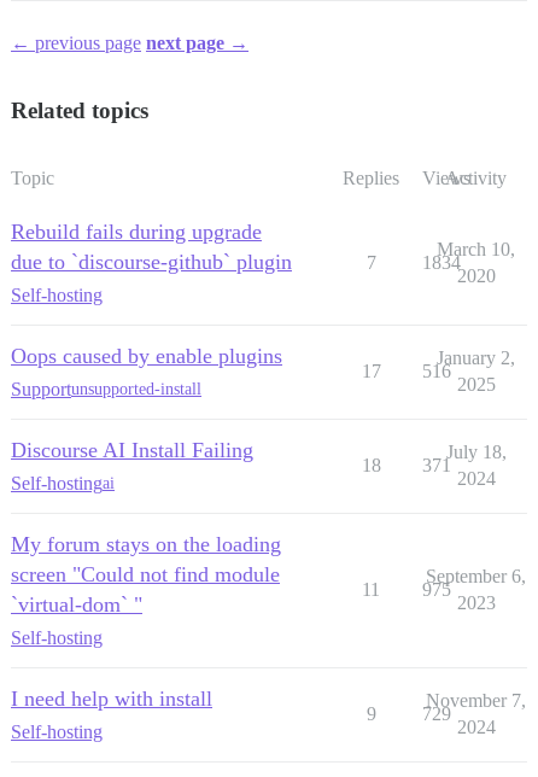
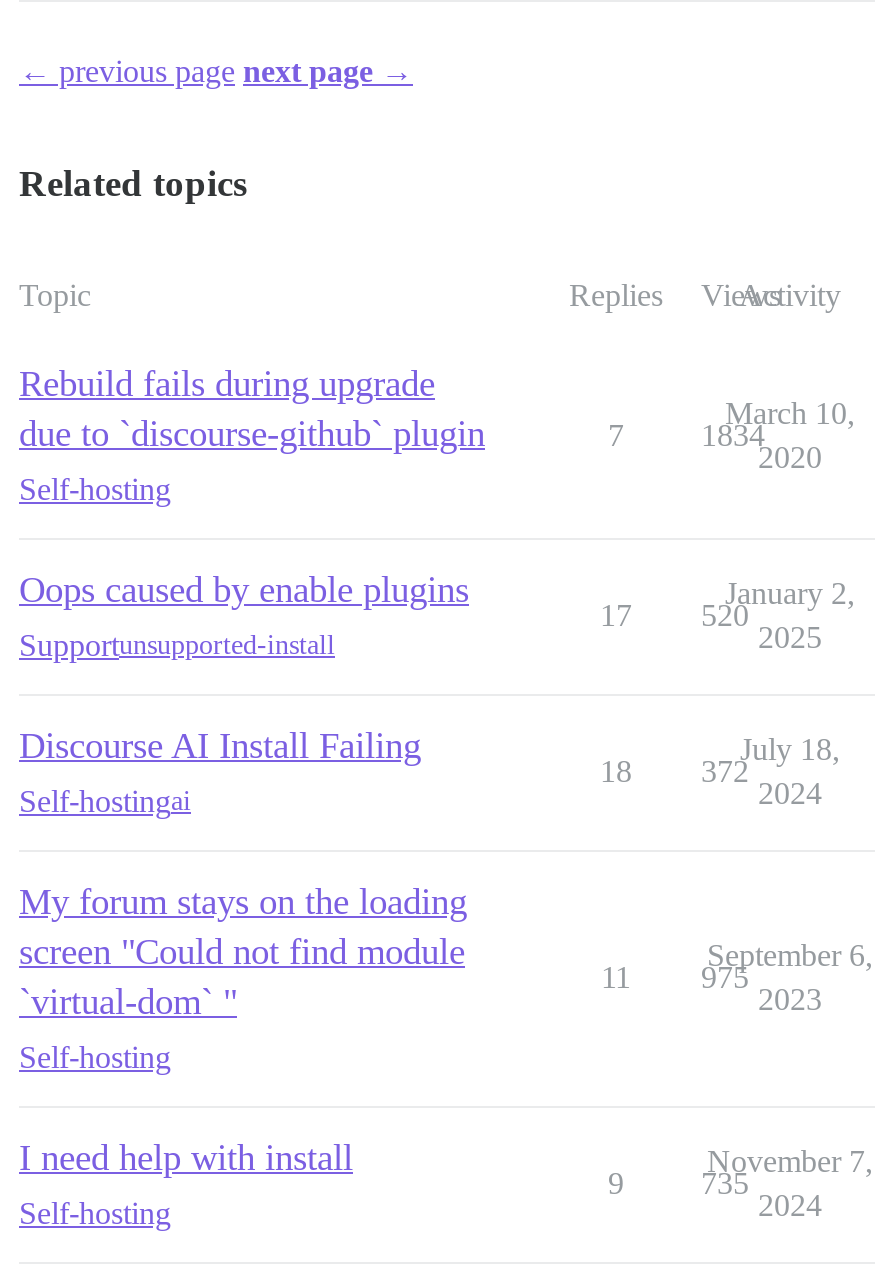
[422,360,451,381] 516 -> [701,597,749,631] 520
[422,454,451,475] 371 -> [701,753,749,787] 372
[422,703,451,724] 729 -> [701,1165,749,1199] 735

